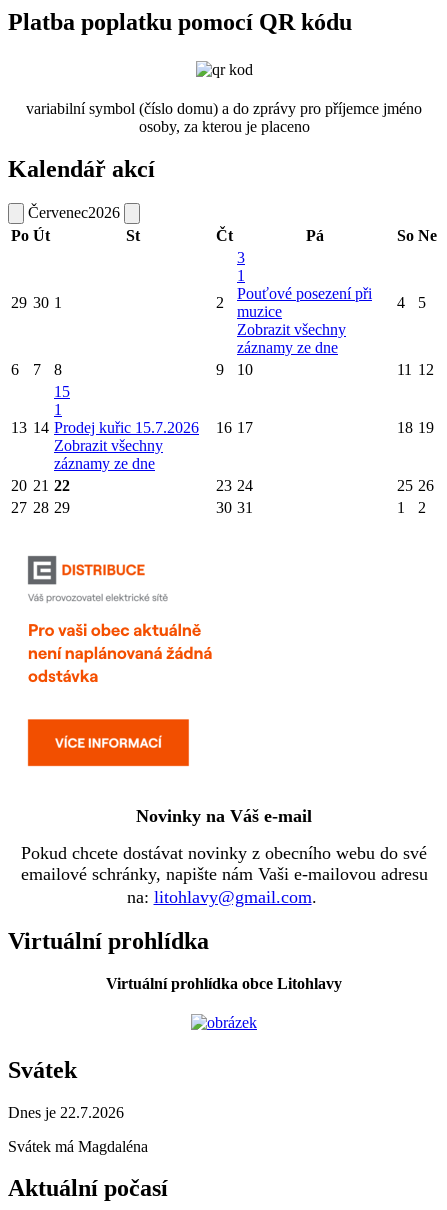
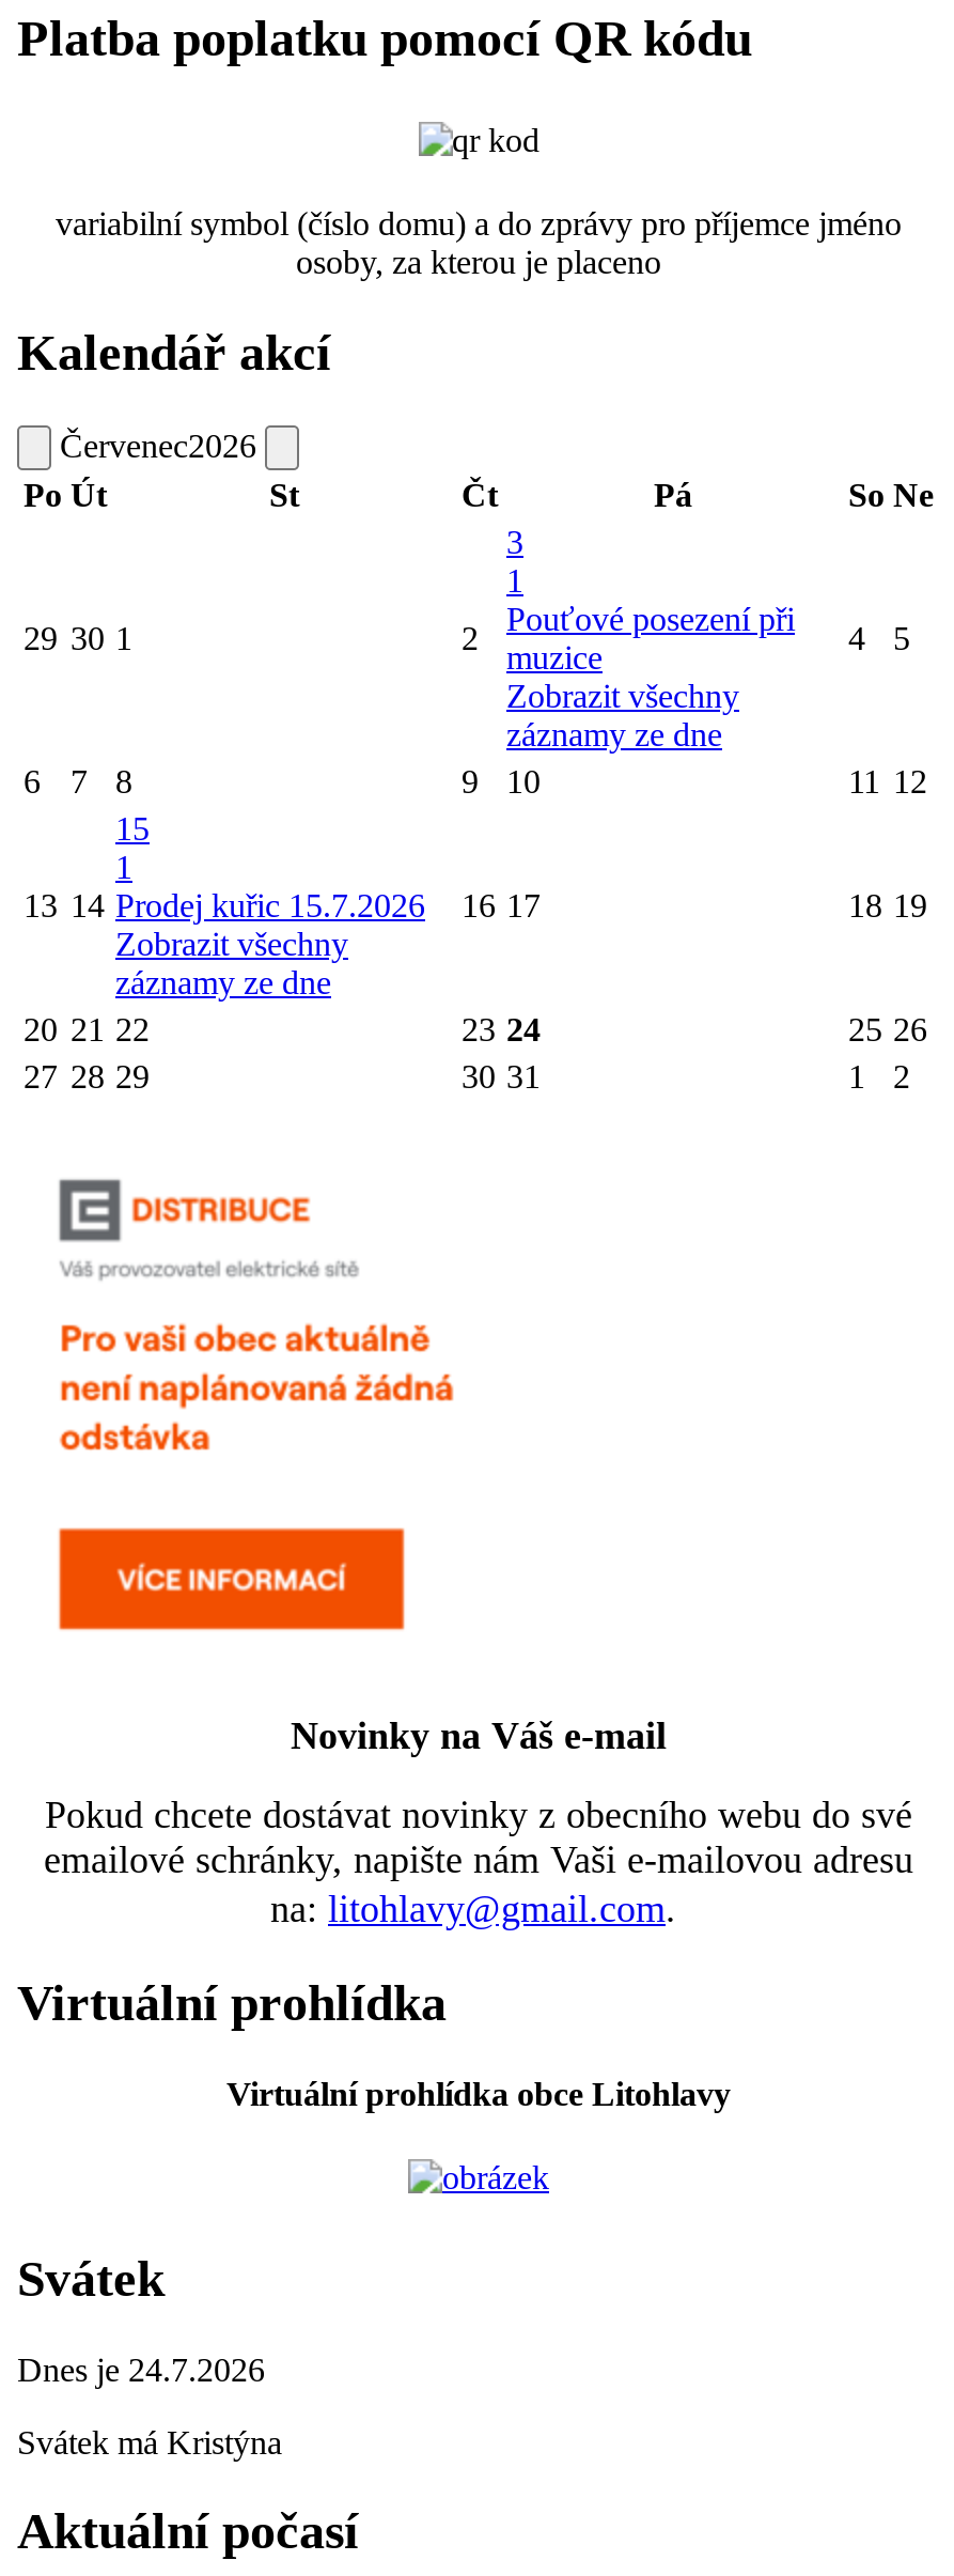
[8,1103,124,1120] Dnes je 22.7.2026 -> [17,2350,265,2387] Dnes je 24.7.2026
[8,1137,148,1154] Svátek má Magdaléna -> [17,2423,282,2459] Svátek má Kristýna

